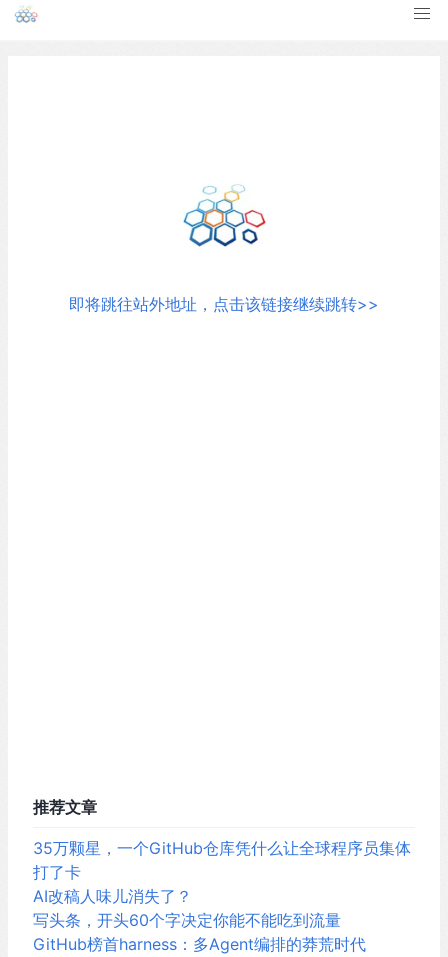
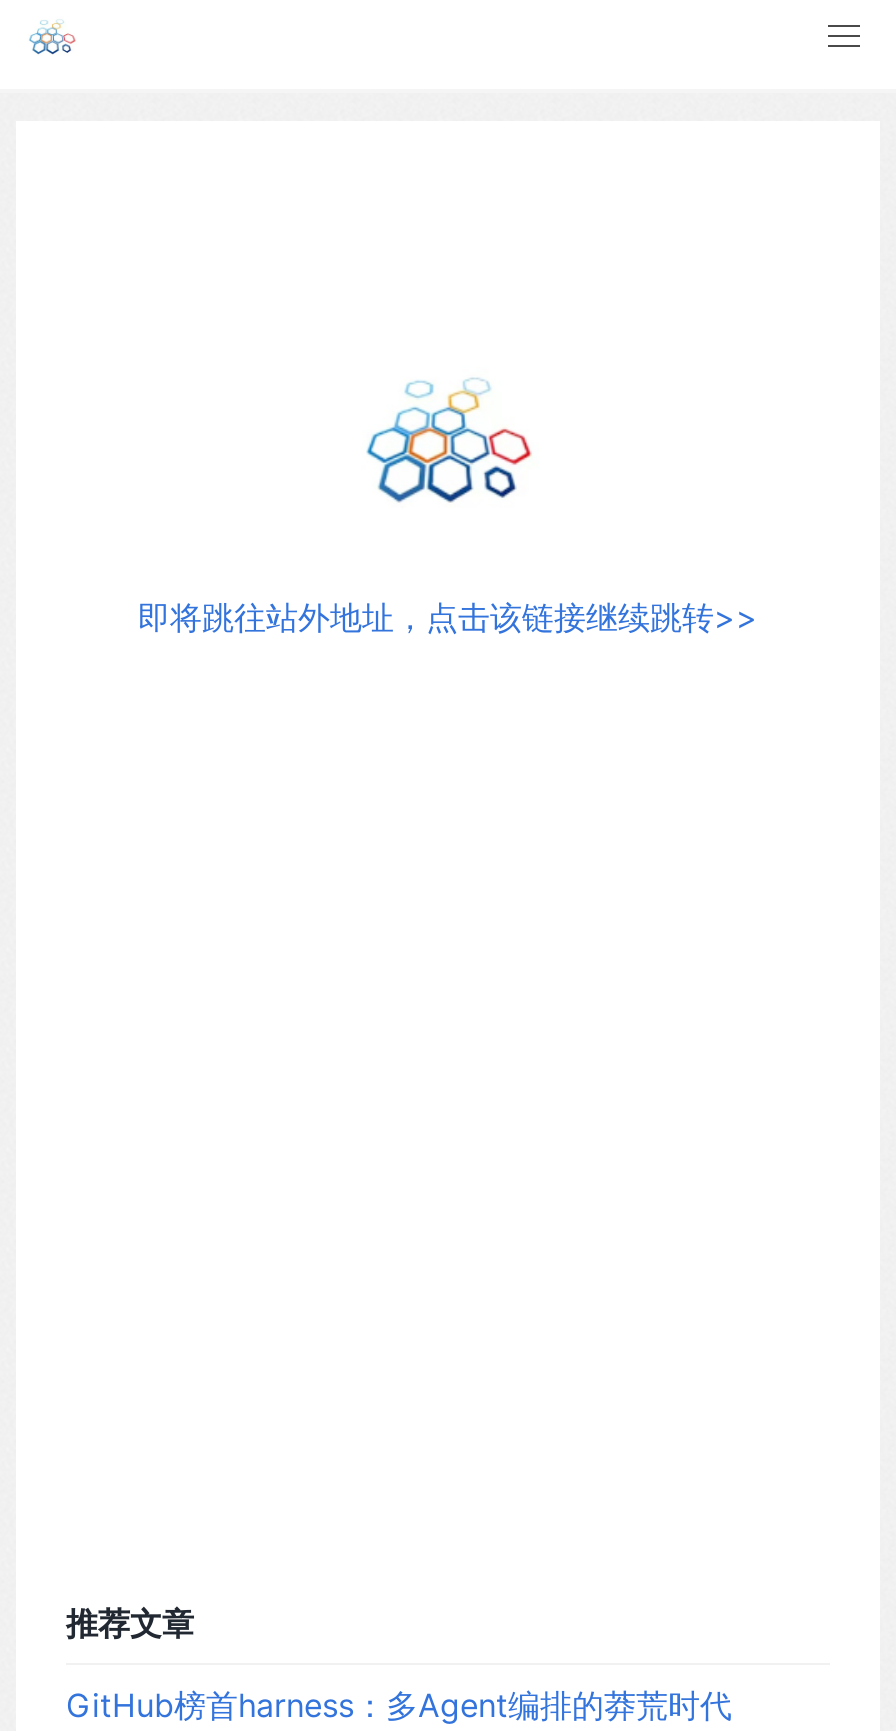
[33,838,411,930] 35万颗星，一个GitHub仓库凭什么让全球程序员集体 | 打了卡 | AI改稿人味儿消失了？ | 写头条，开头60个字决定你能不能吃到流量 -> none

